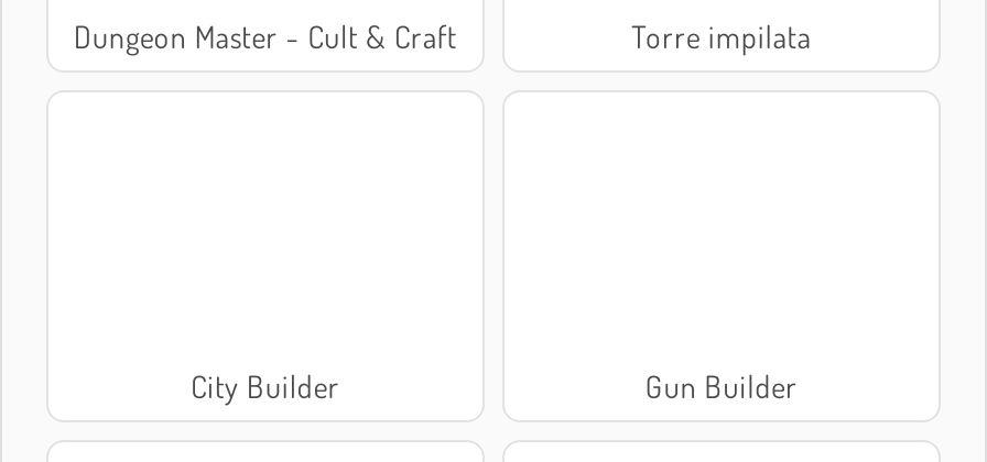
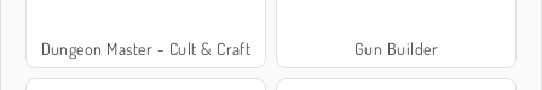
[631,18,812,56] Torre impilata -> none
[191,368,340,406] City Builder -> none

